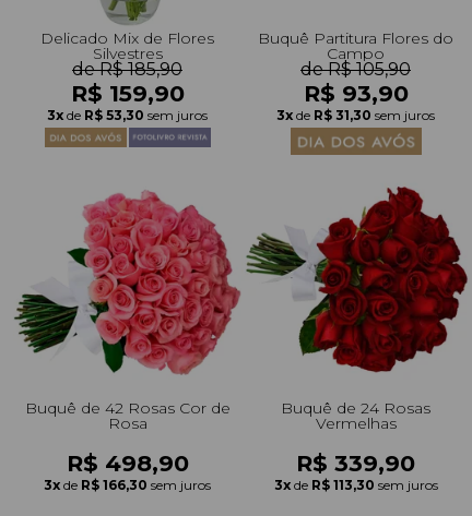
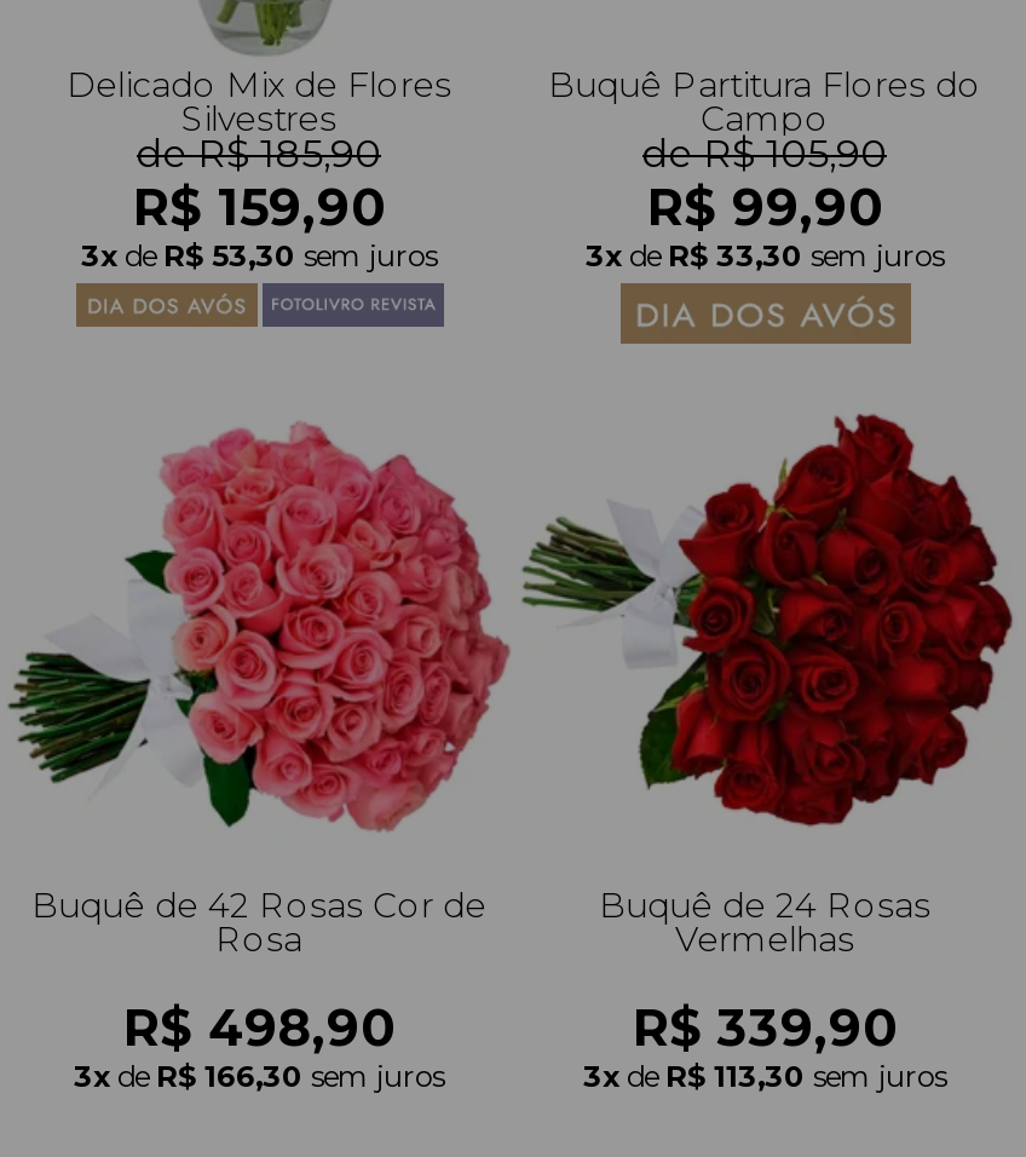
[303,79,408,106] R$ 93,90 -> [647,176,882,236] R$ 99,90
[276,106,435,123] 3x de R$ 31,30 sem juros -> [586,236,944,273] 3x de R$ 33,30 sem juros

